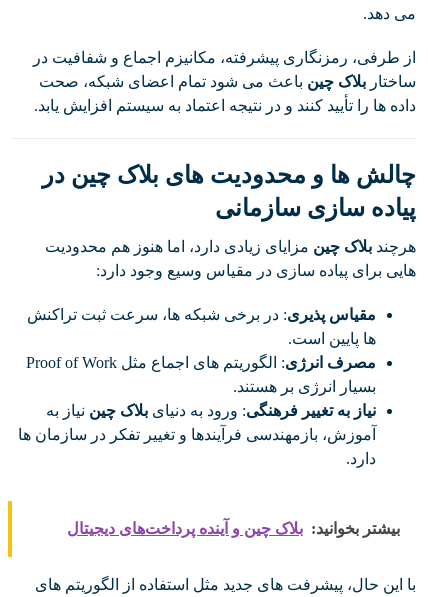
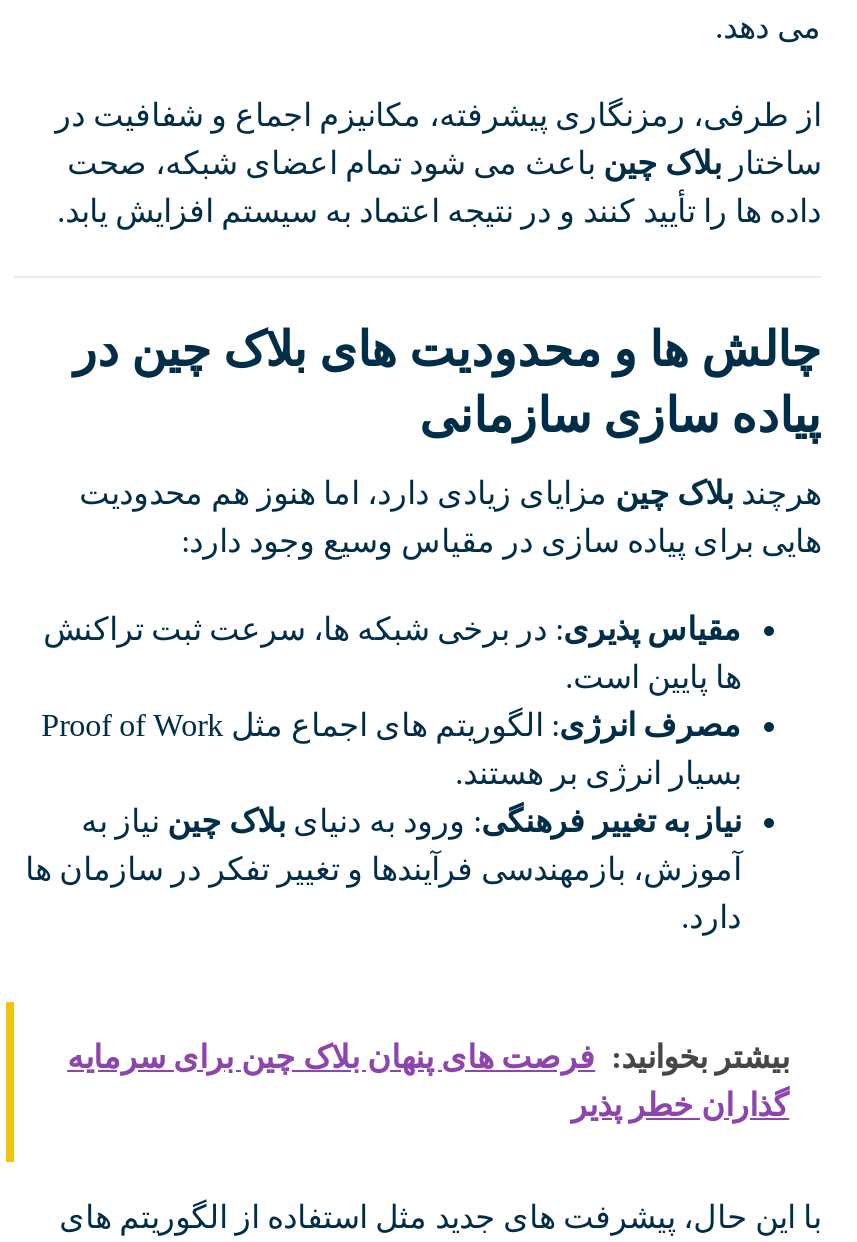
[67,519,400,536] بیشتر بخوانید: بلاک‌ چین و آینده پرداخت‌های دیجیتال -> [67,1039,789,1121] بیشتر بخوانید: فرصت های پنهان بلاک چین برای سرمایه‌ | گذاران خطر پذیر

